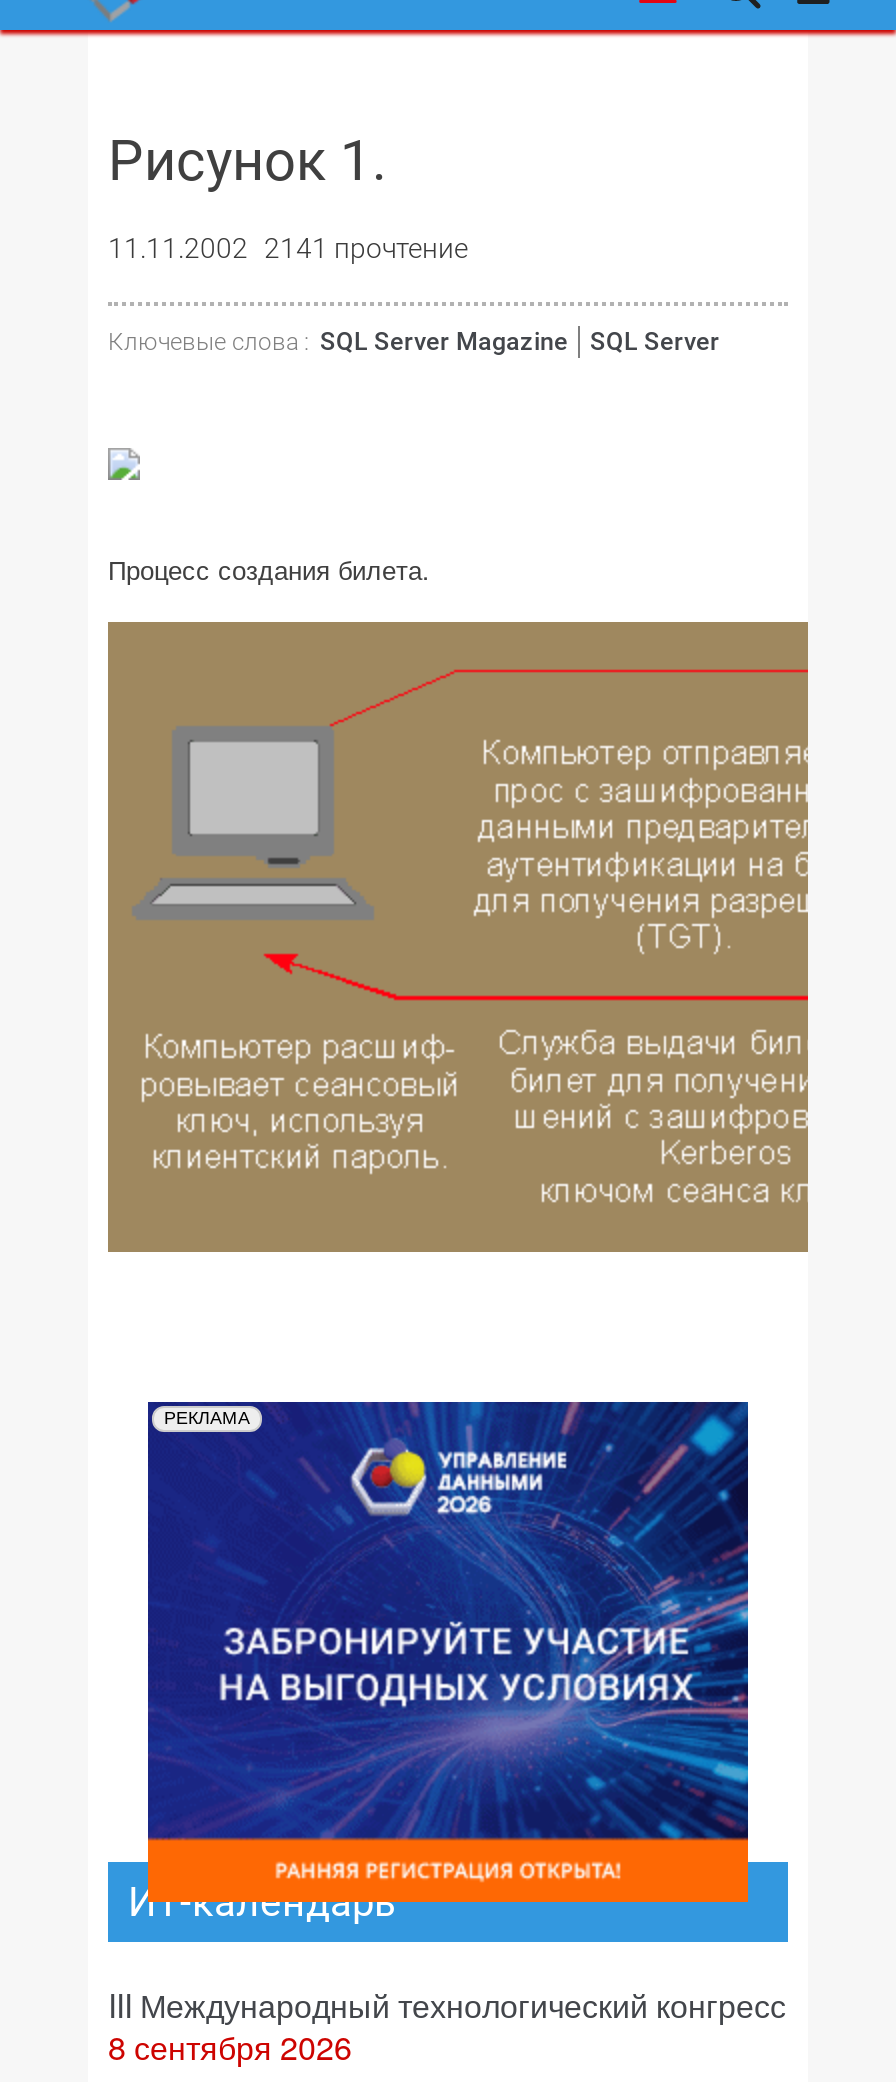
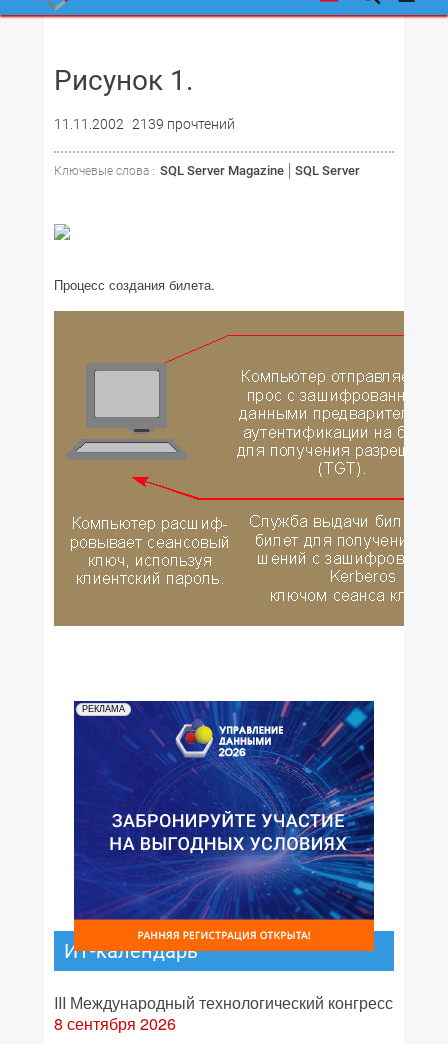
[108,232,468,264] 11.11.2002 2141 прочтение -> [54,116,235,132] 11.11.2002 2139 прочтений

